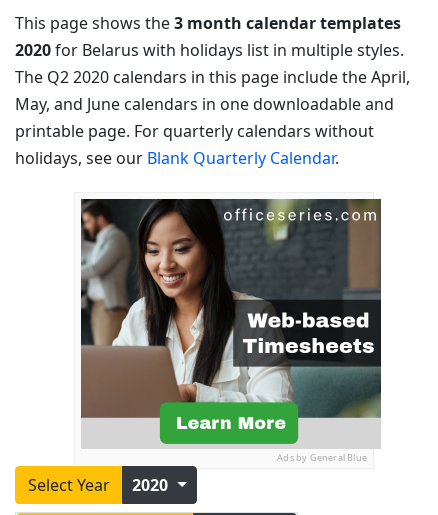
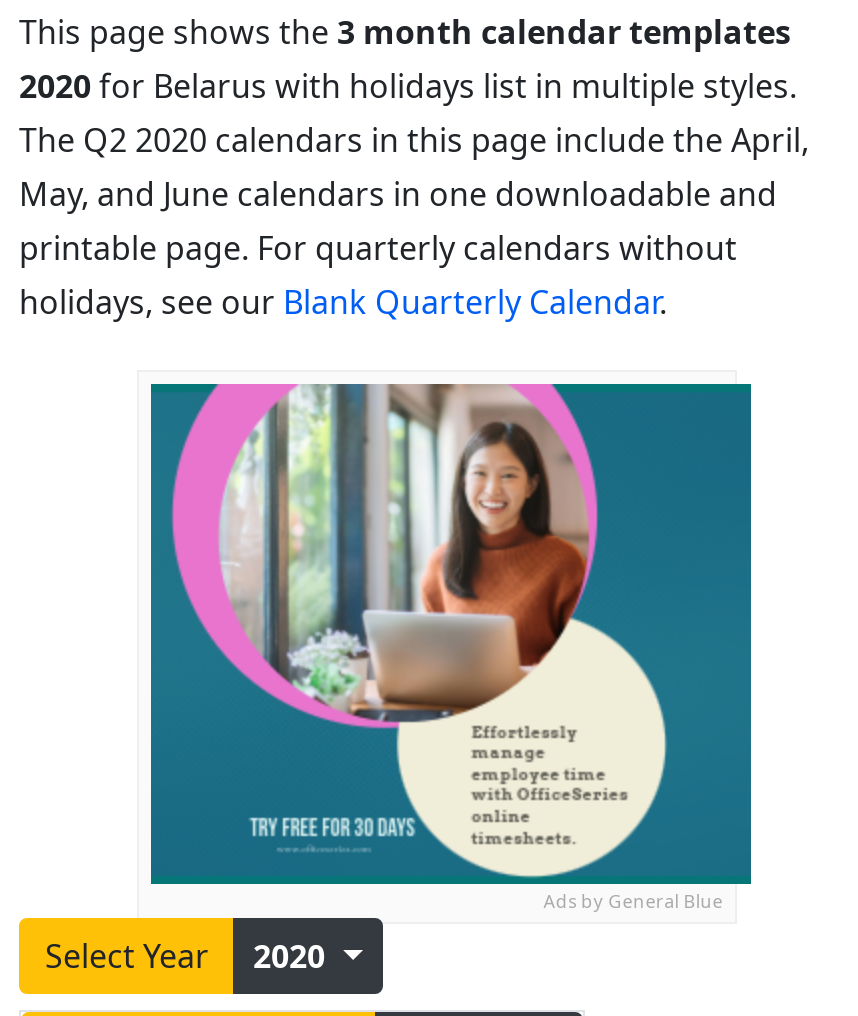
[80,198,382,449] [image] -> [149,382,753,886] [image]

